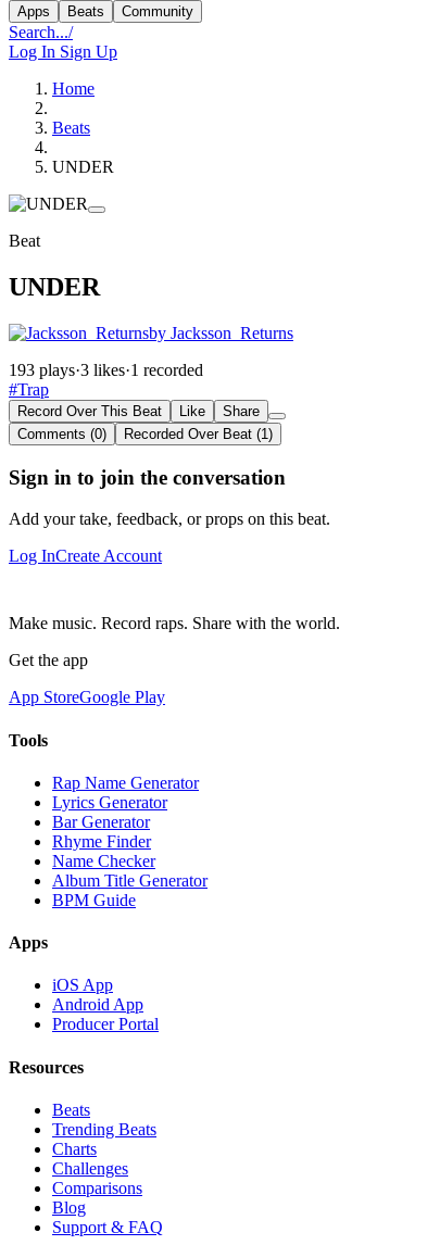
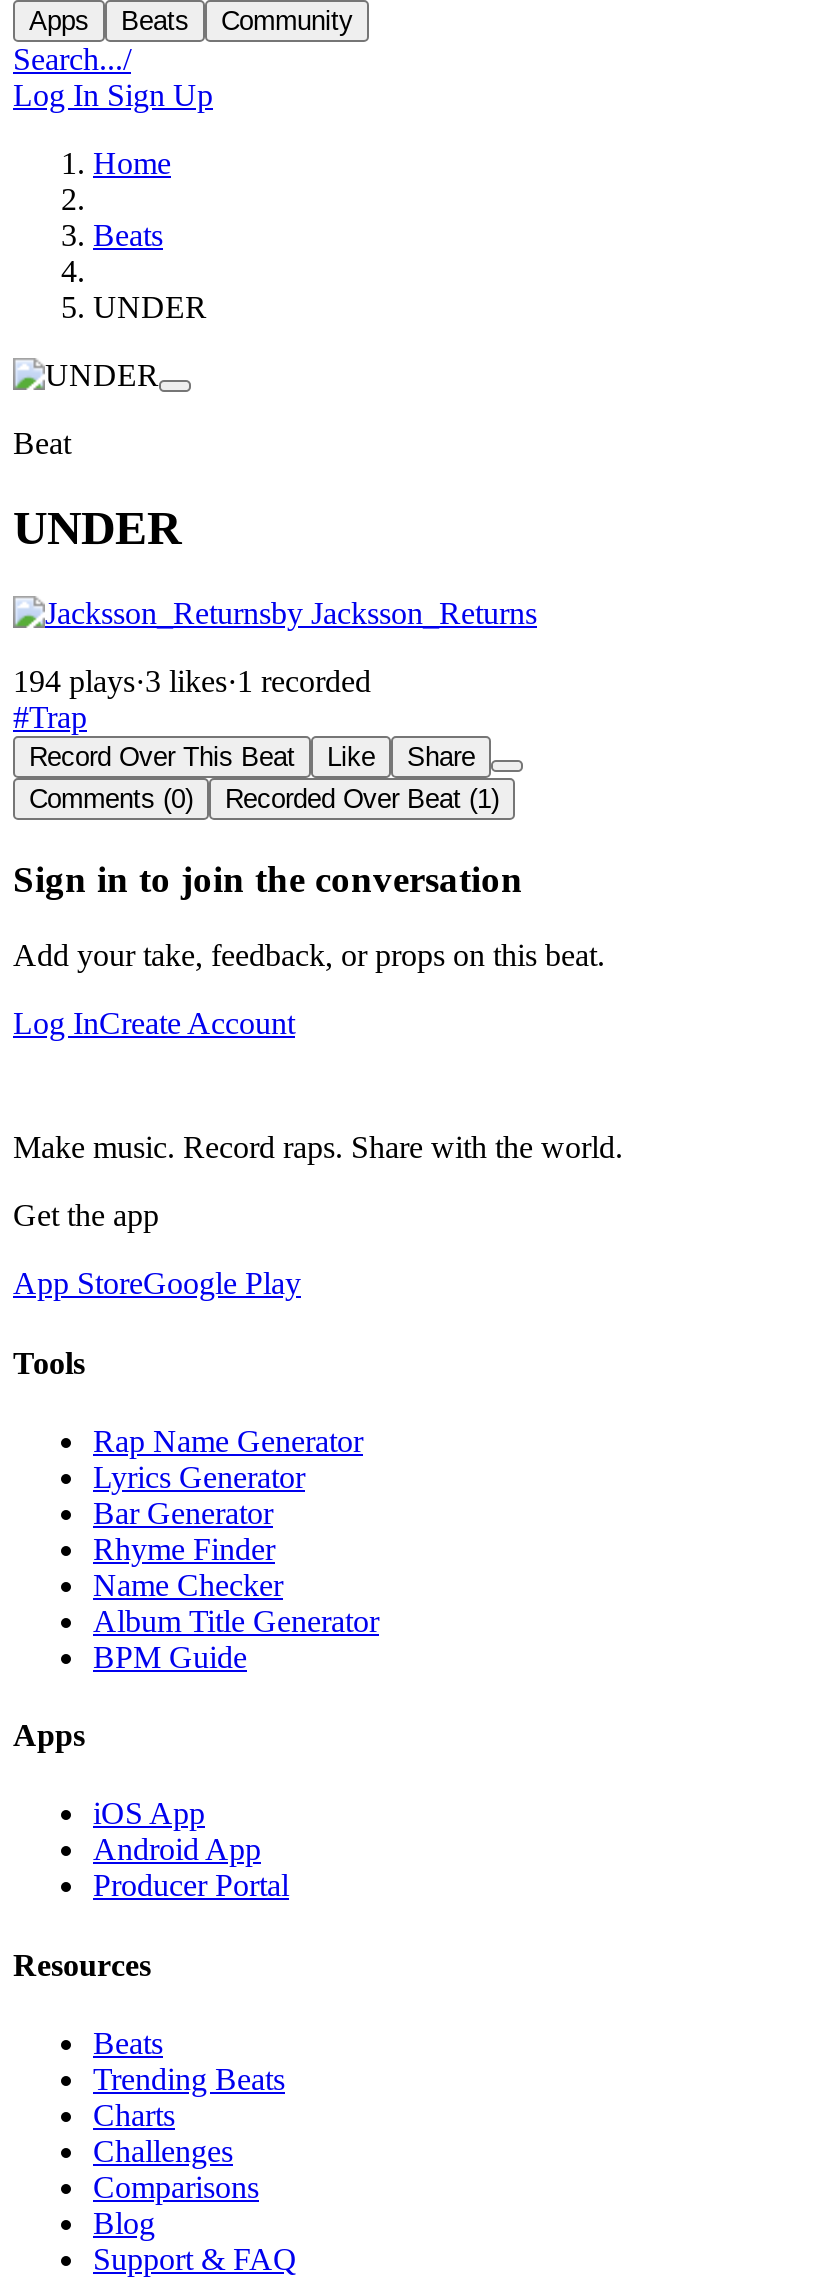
[9,360,203,379] 193 plays·3 likes · 1 recorded -> [13,664,371,698] 194 plays·3 likes · 1 recorded

